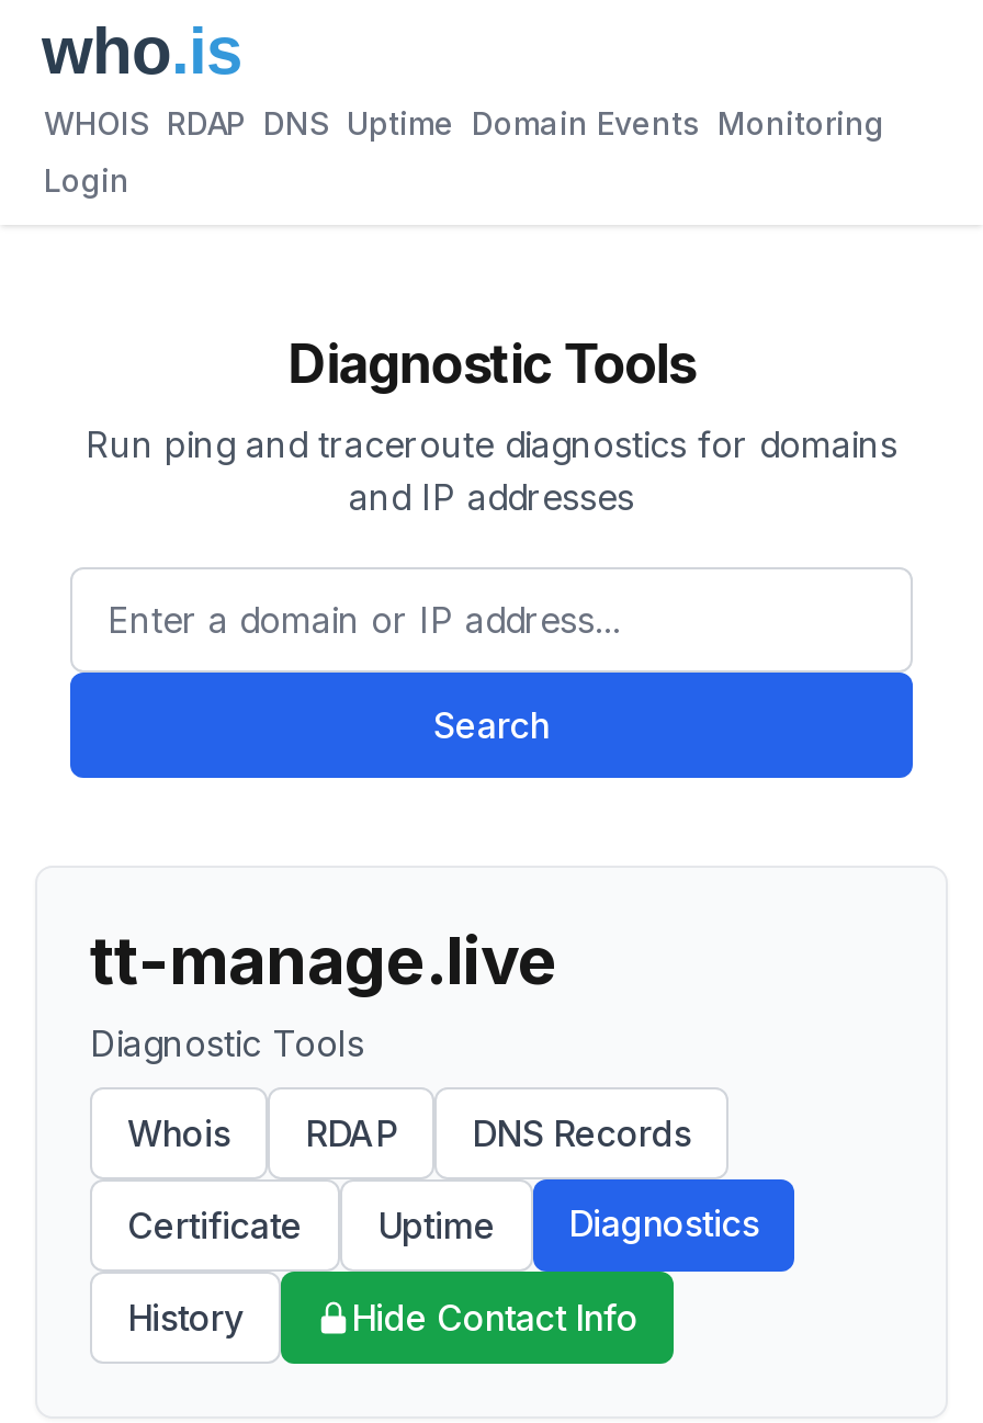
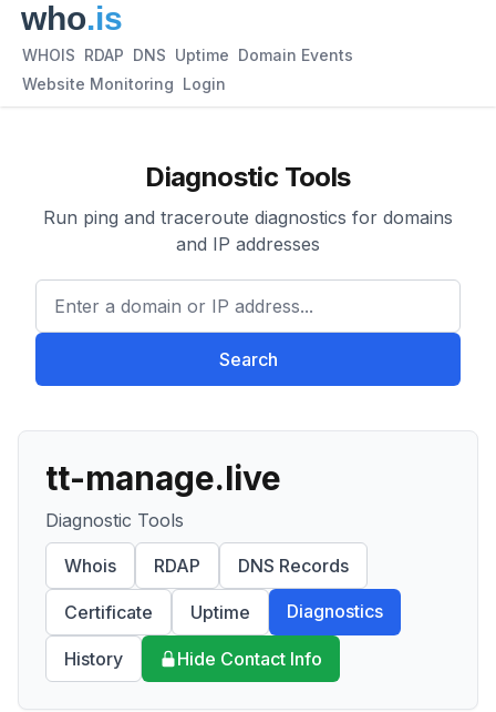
[44,104,884,142] WHOIS RDAP DNS Uptime Domain Events Monitoring -> [22,45,353,64] WHOIS RDAP DNS Uptime Domain Events
[44,161,129,199] Login -> [22,74,226,93] Website Monitoring Login

